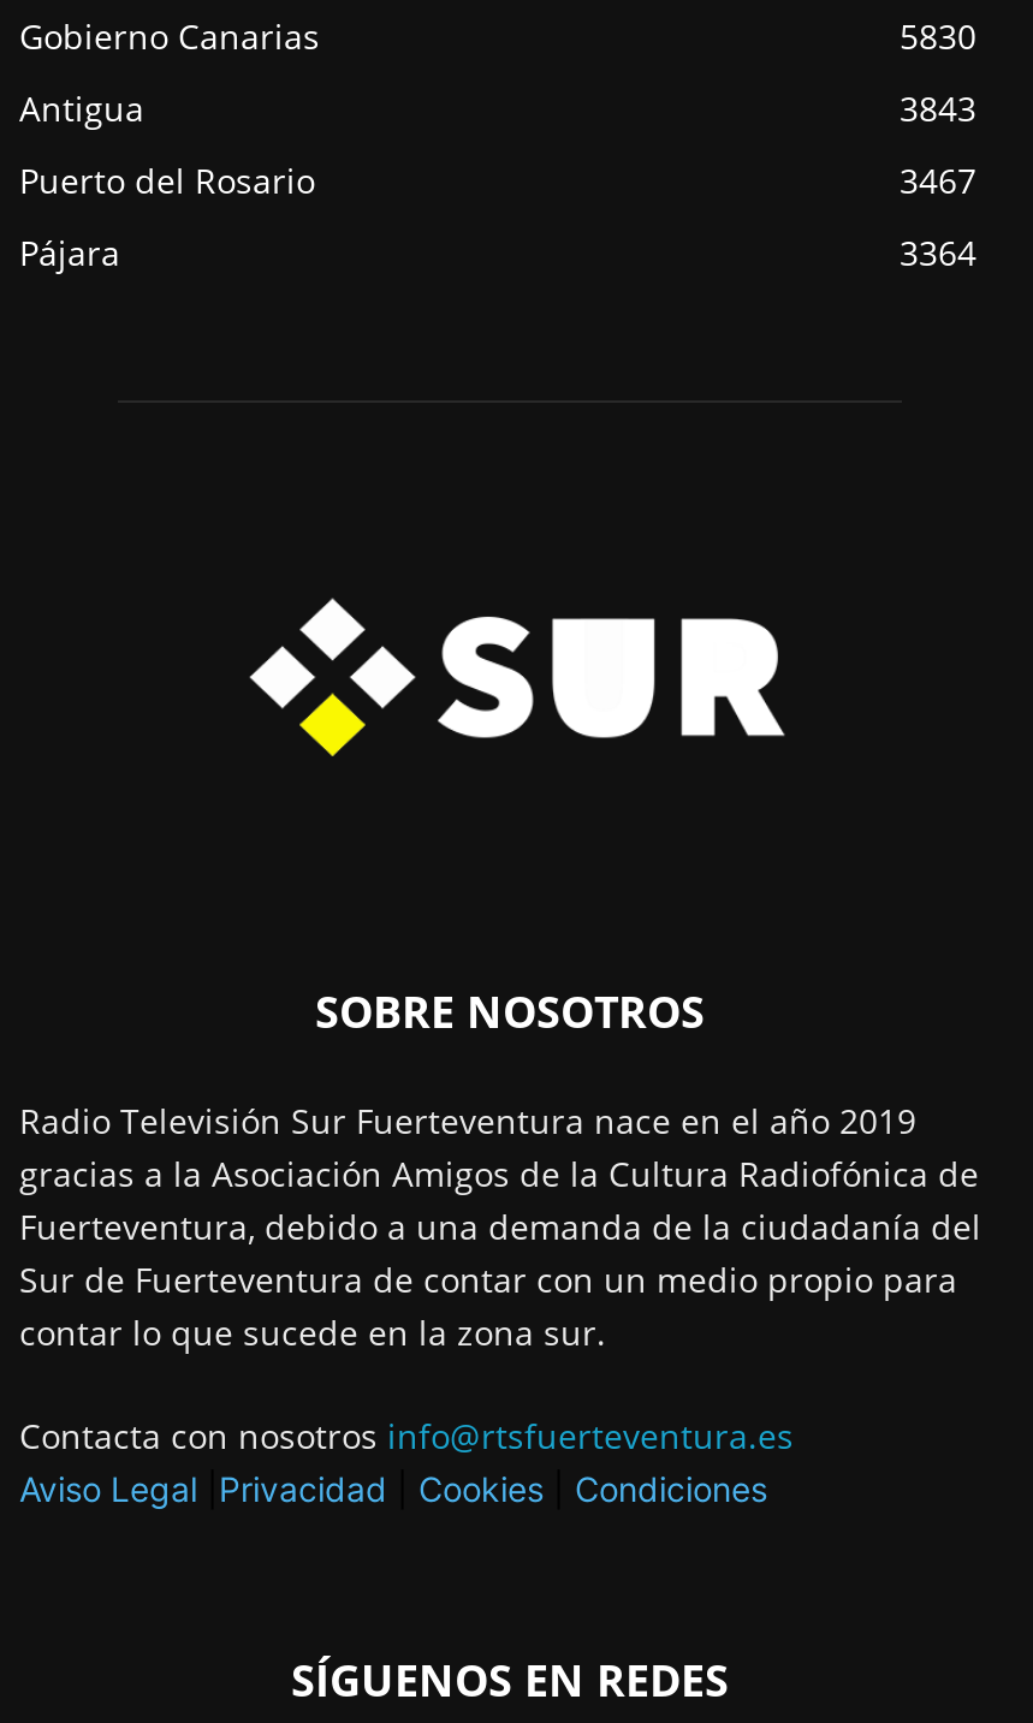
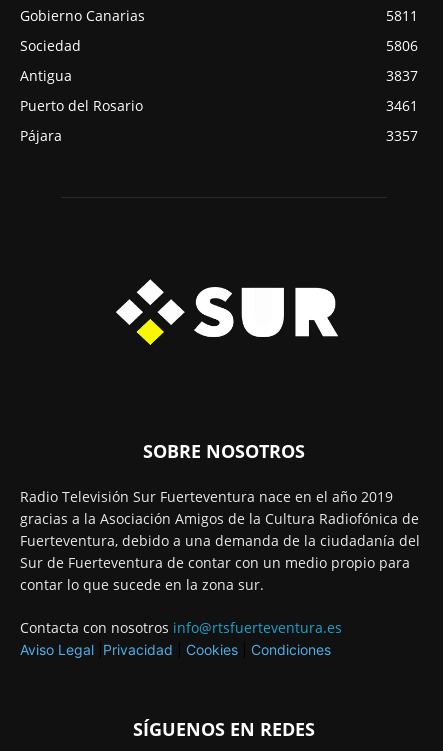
[900,13,976,58] 5830 -> [20,6,418,55] 5811 | Sociedad | 5806
[900,85,976,131] 3843 -> [386,66,418,85] 3837
[900,157,976,203] 3467 -> [386,96,418,115] 3461
[900,229,976,275] 3364 -> [386,126,418,145] 3357

